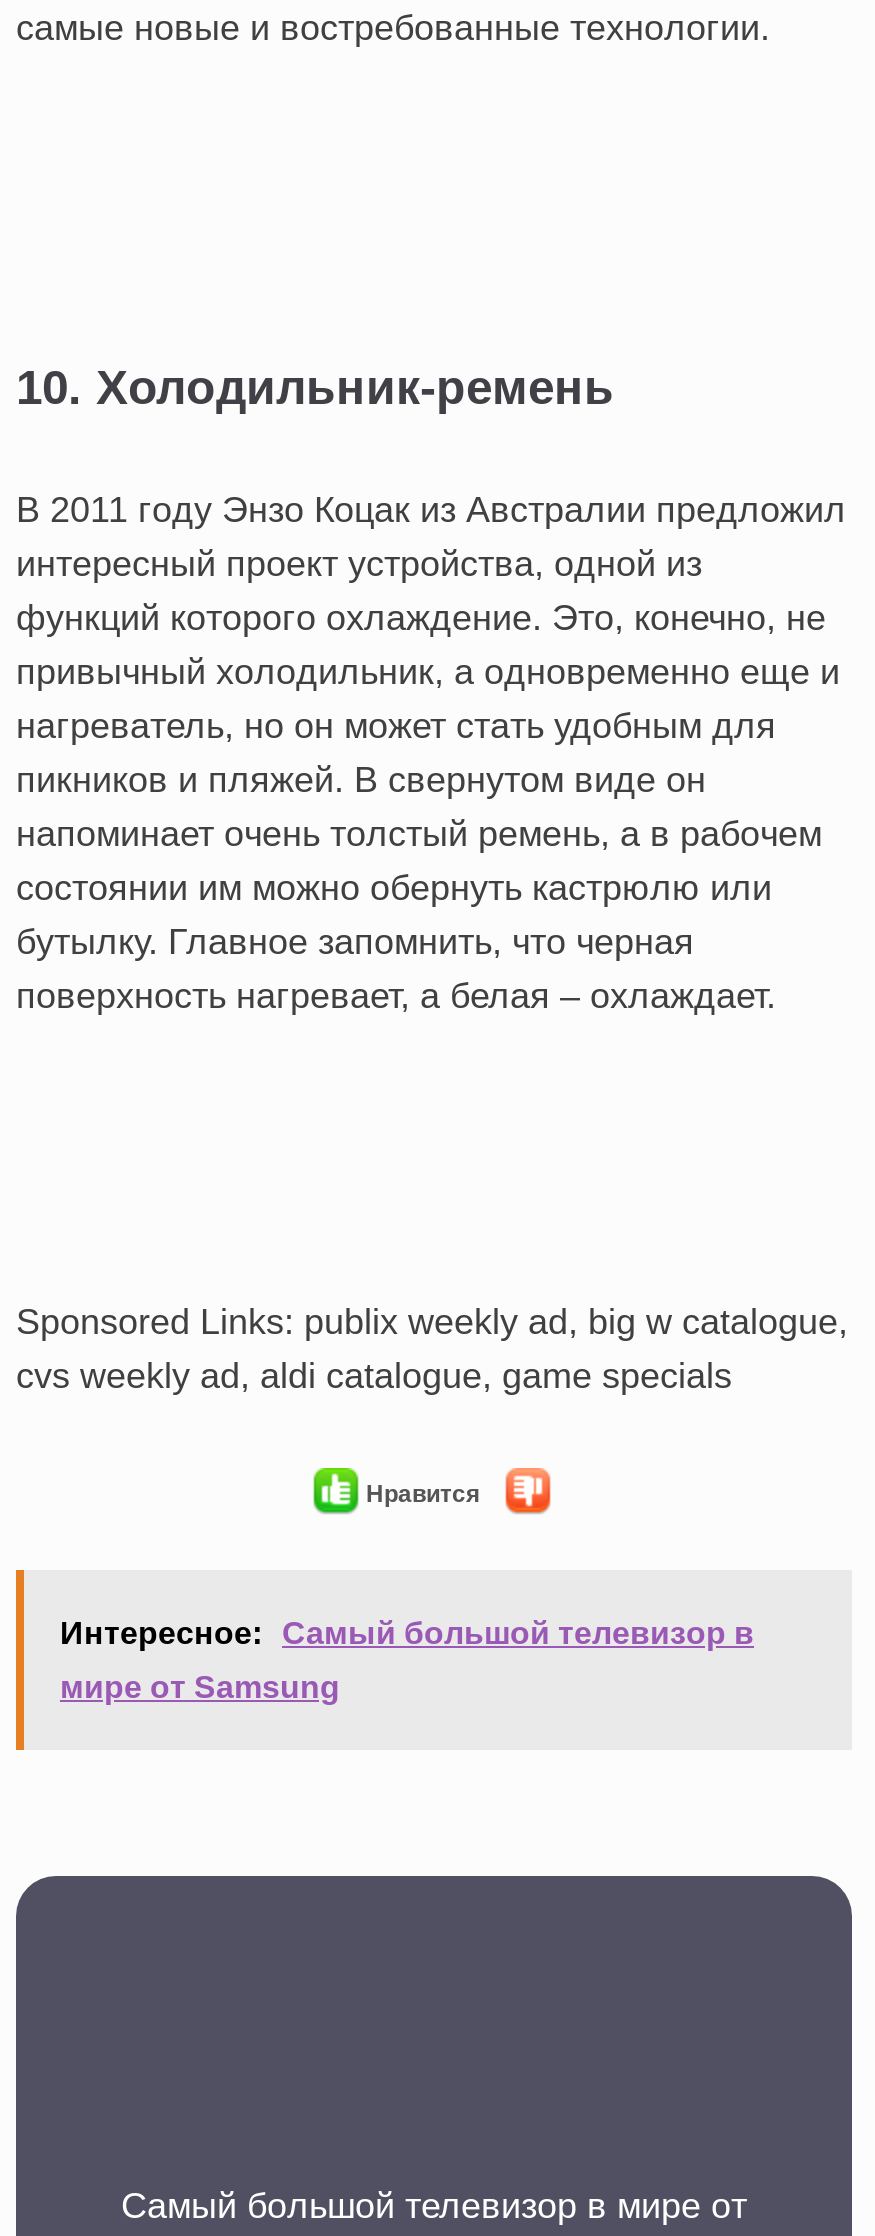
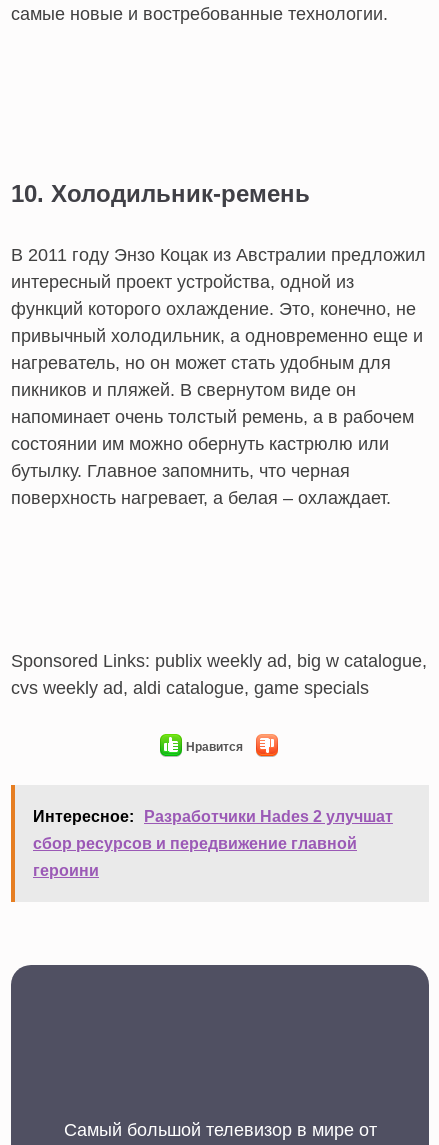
[60,1616,754,1704] Интересное: Самый большой телевизор в | мире от Samsung -> [33,808,393,879] Интересное: Разработчики Hades 2 улучшат | сбор ресурсов и передвижение главной | героини

